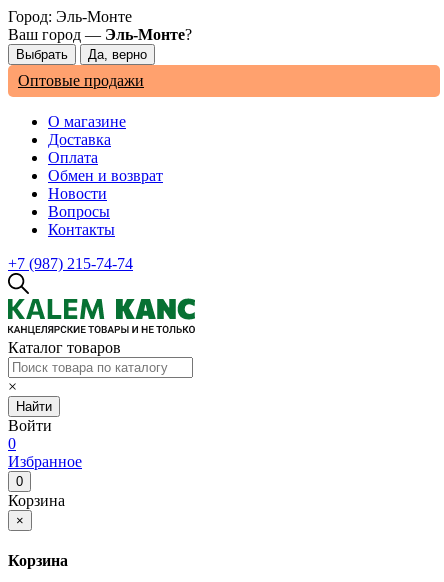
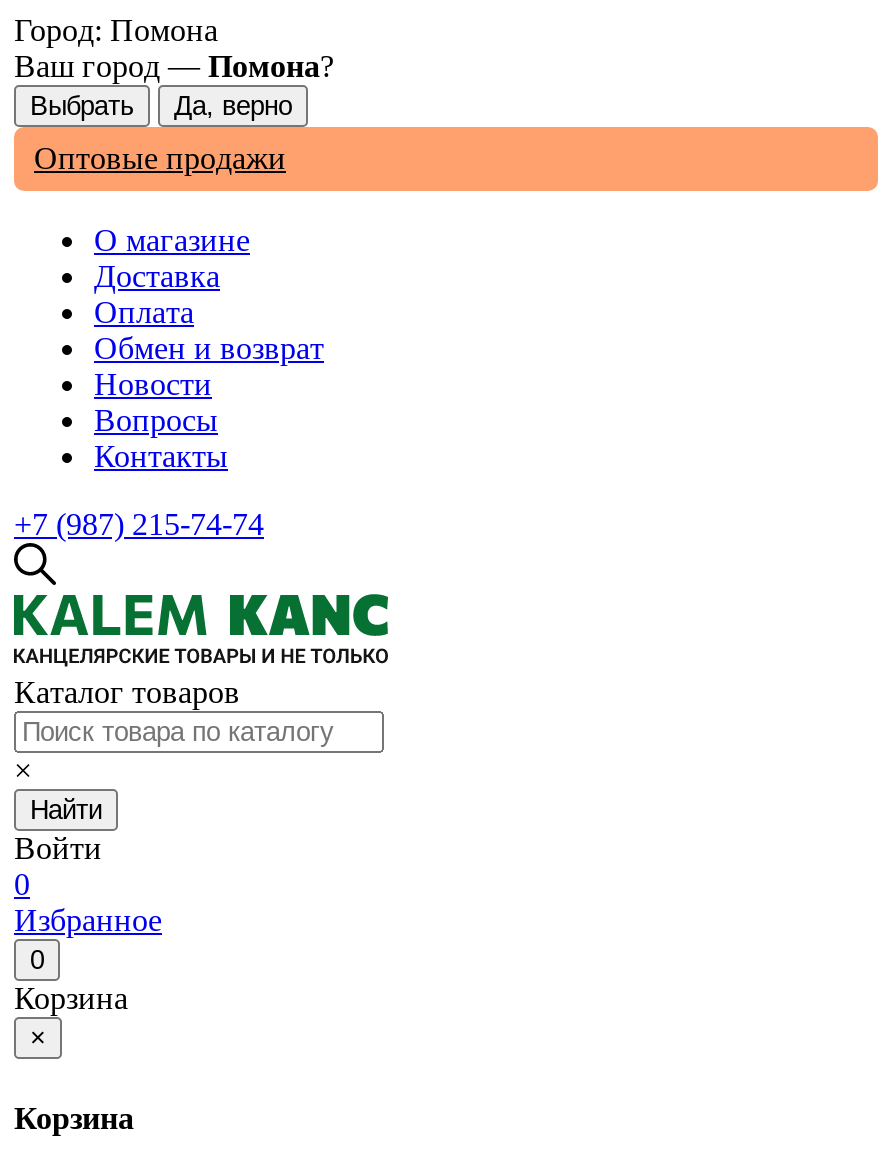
[8,8,132,25] Город: Эль-Монте -> [14,13,218,47] Город: Помона
[8,26,192,43] Ваш город — Эль-Монте? -> [14,49,334,83] Ваш город — Помона?

